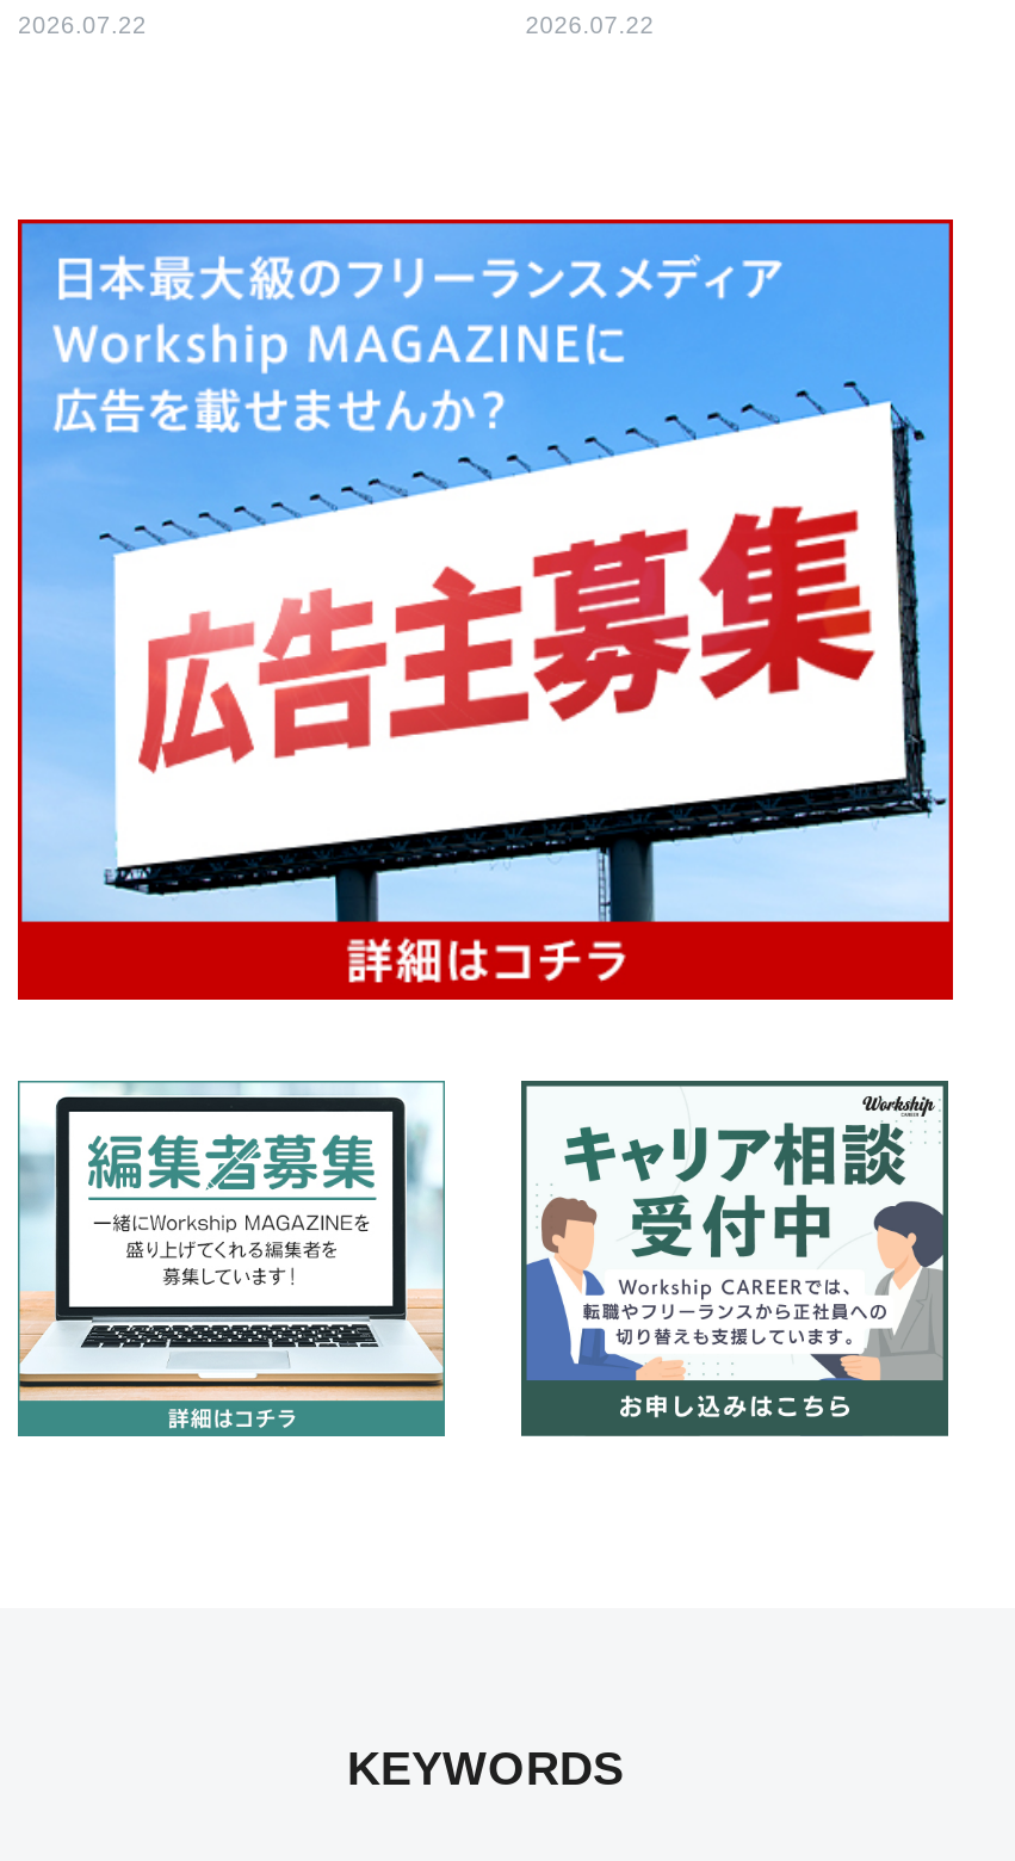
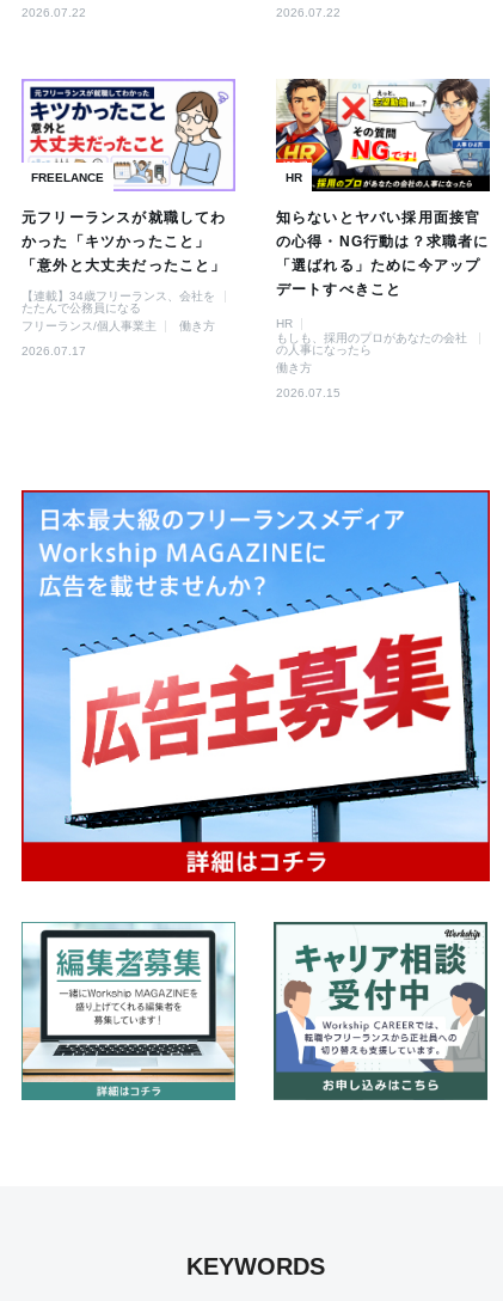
none -> [20,78,237,357] [image] | FREELANCE | 元フリーランスが就職してわ | かった「キツかったこと」 | 「意外と大丈夫だったこと」 | 【連載】34歳フリーランス、会社を | たたんで公務員になる | フリーランス/個人事業主 | 働き方 | 2026.07.17
none -> [275,78,491,399] [image] | HR | 知らないとヤバい採用面接官 | の心得・NG行動は？求職者に | 「選ばれる」ために今アップ | デートすべきこと | HR | もしも、採用のプロがあなたの会社 | の人事になったら | 働き方 | 2026.07.15

